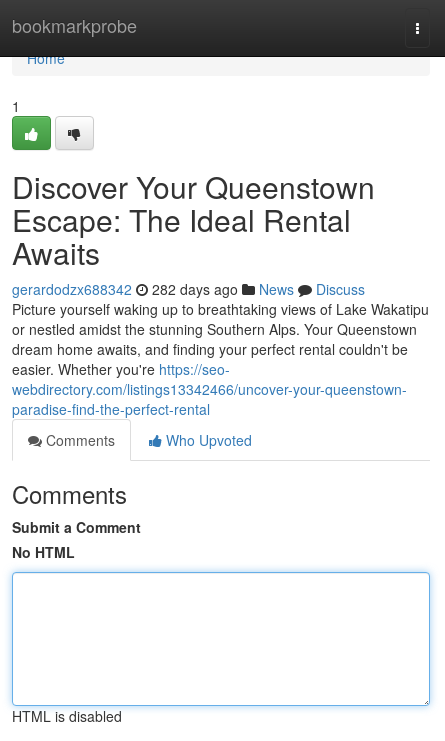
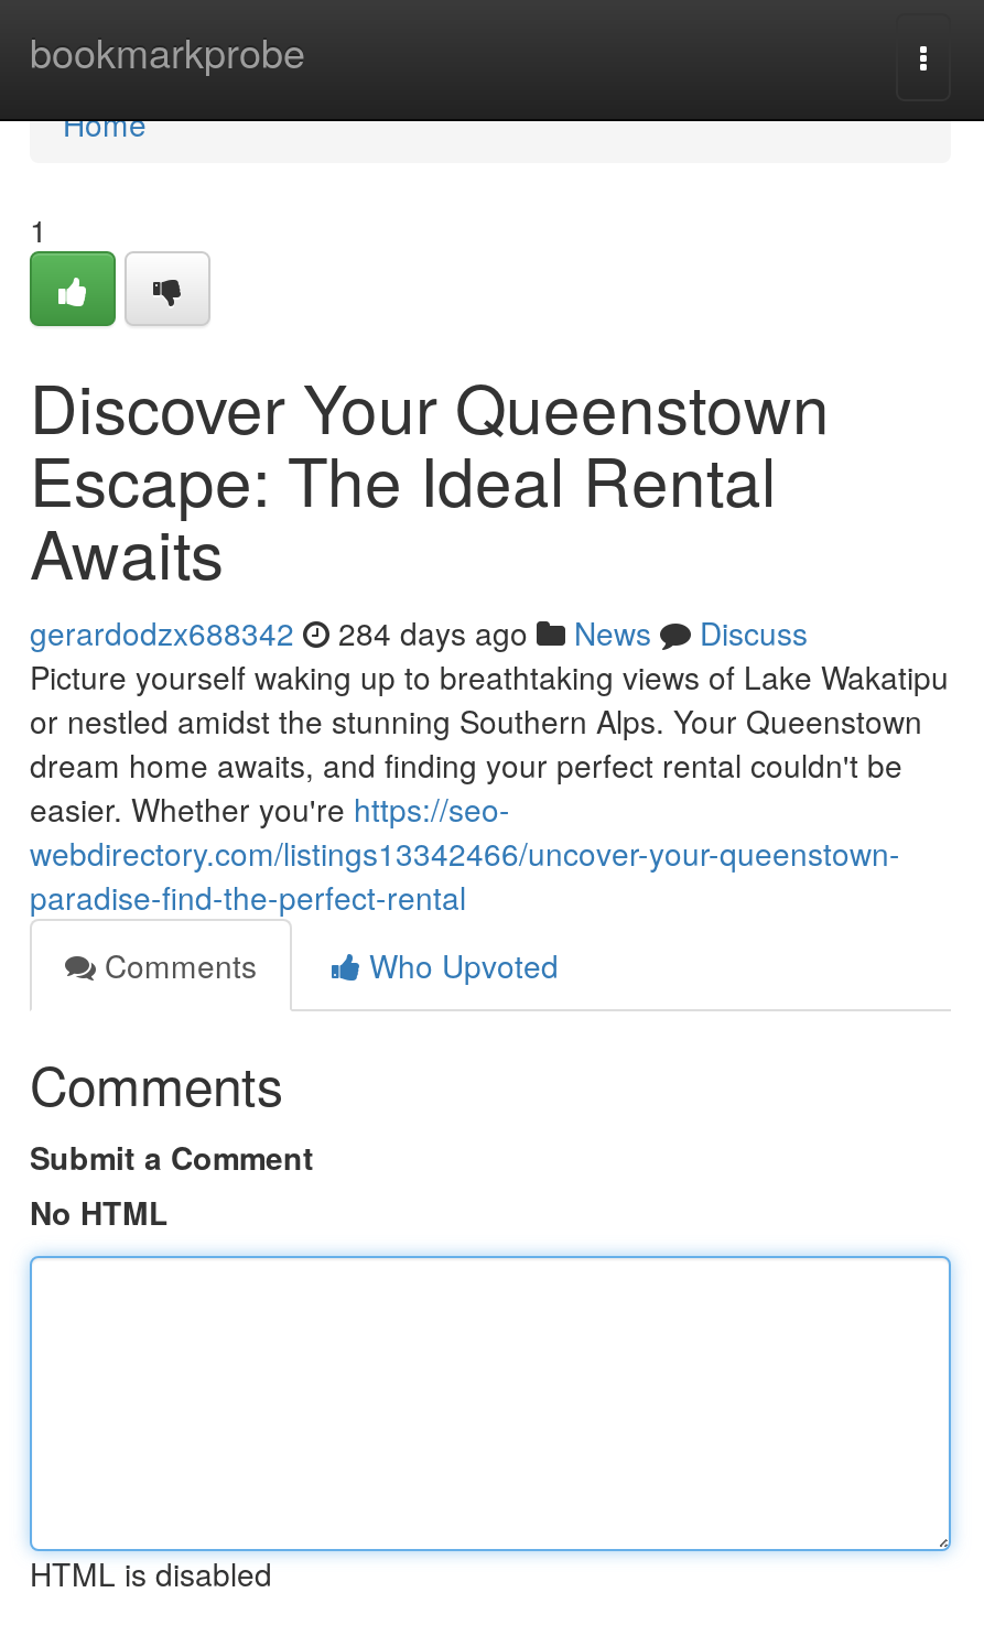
[12,279,365,299] gerardodzx688342 282 days ago News Discuss -> [30,610,808,654] gerardodzx688342 284 days ago News Discuss

